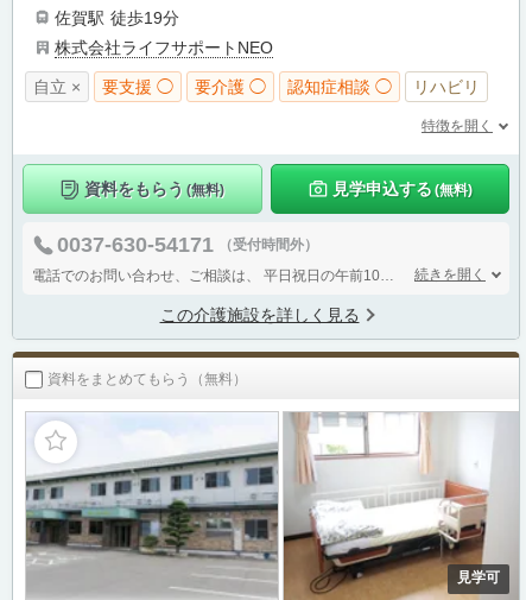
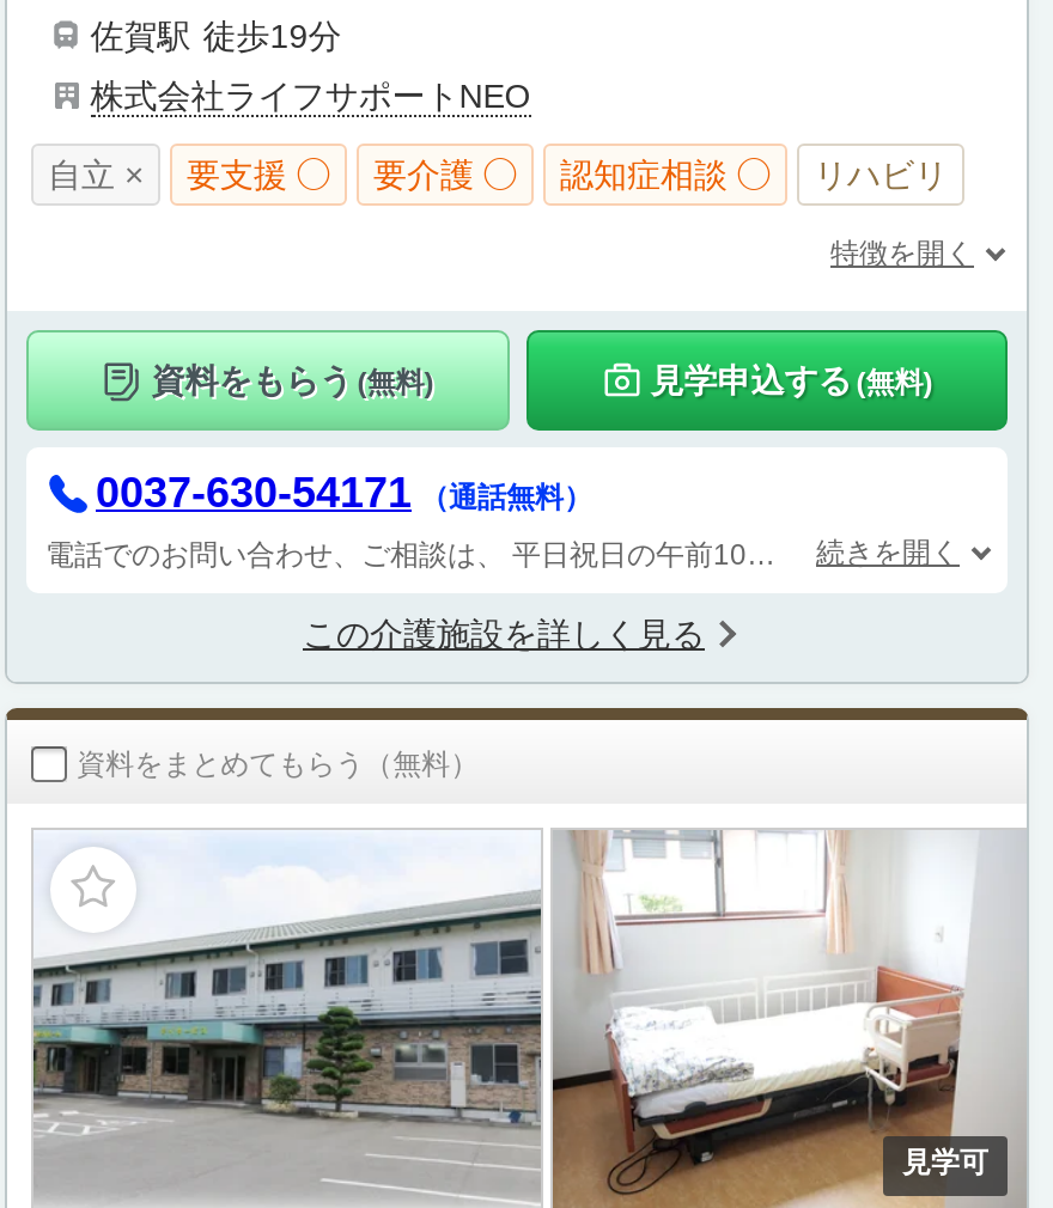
[57,233,318,257] 0037-630-54171 （受付時間外） -> [96,469,592,517] 0037-630-54171 （通話無料）

